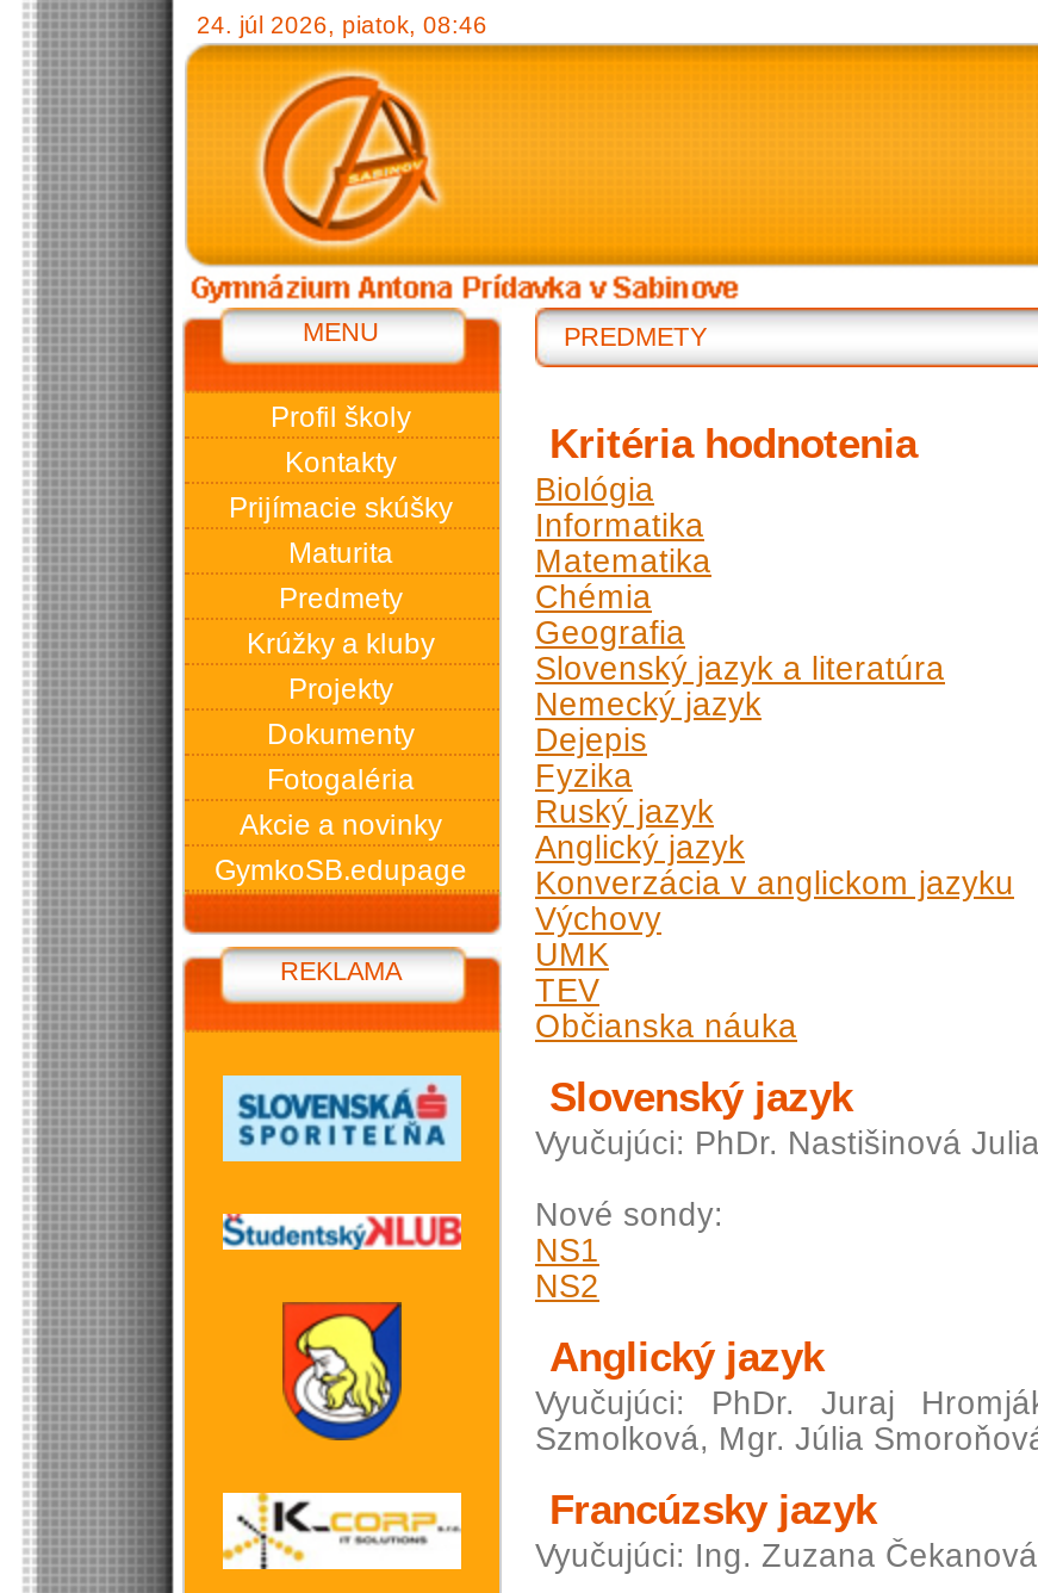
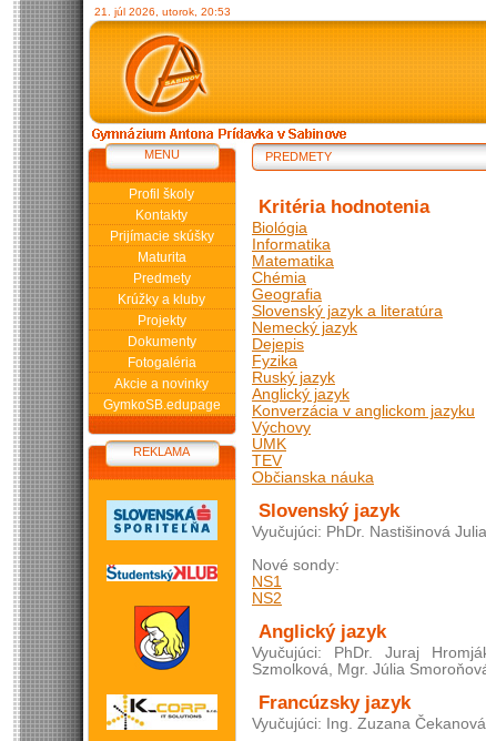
[197,12,487,38] 24. júl 2026, piatok, 08:46 -> [94,6,231,18] 21. júl 2026, utorok, 20:53

